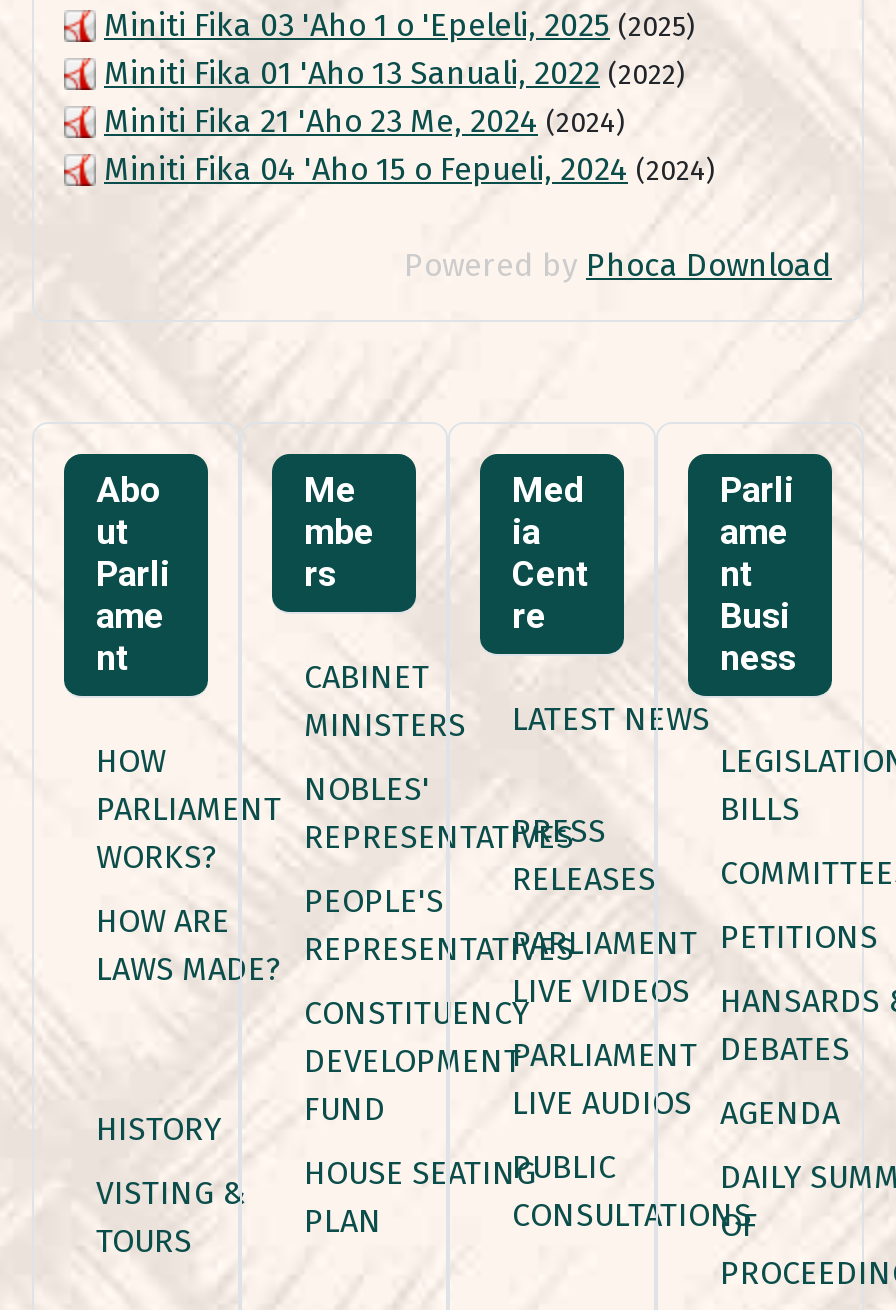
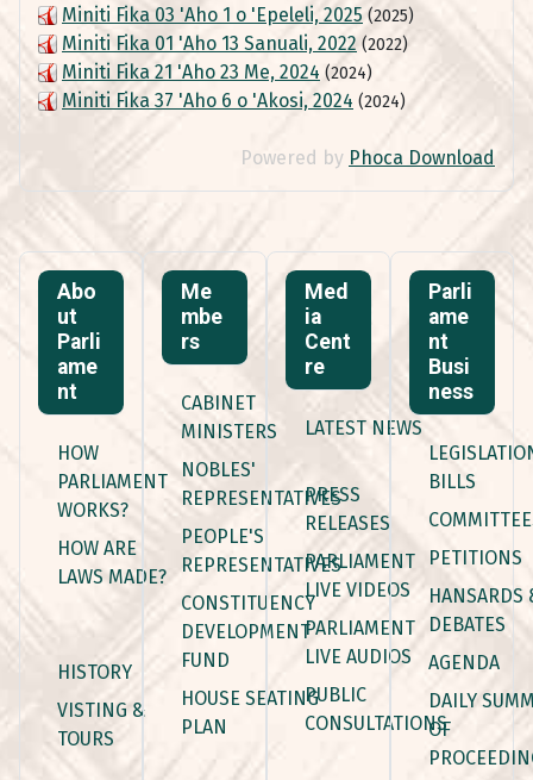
[104,151,716,189] Miniti Fika 04 'Aho 15 o Fepueli, 2024 (2024) -> [62,90,406,112] Miniti Fika 37 'Aho 6 o 'Akosi, 2024 (2024)

